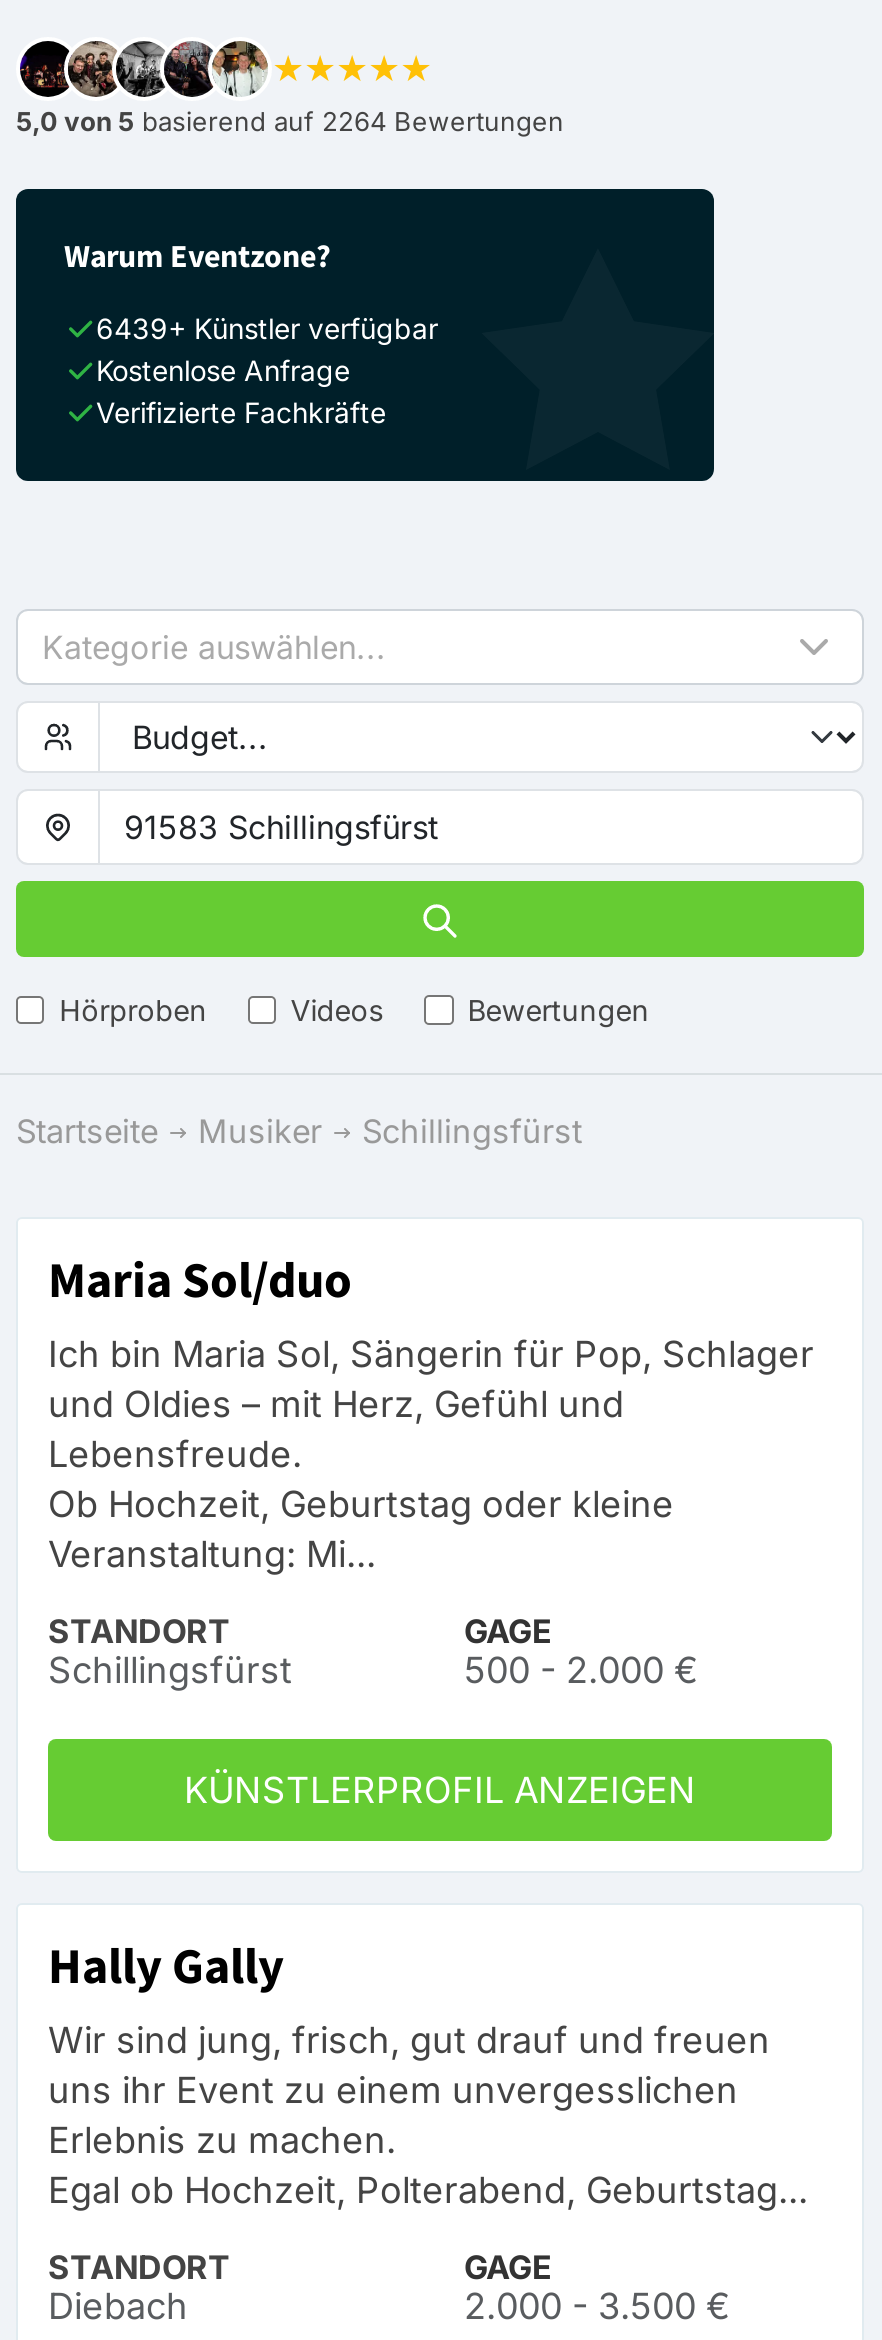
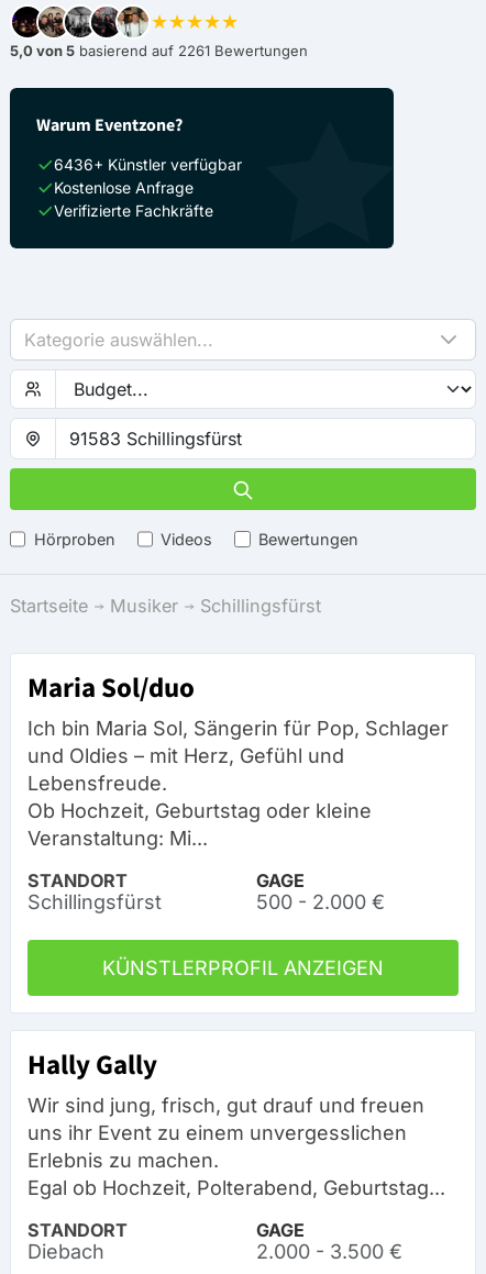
[16,105,564,137] 5,0 von 5 basierend auf 2264 Bewertungen -> [10,42,308,59] 5,0 von 5 basierend auf 2261 Bewertungen
[96,311,438,345] 6439+ Künstler verfügbar -> [54,155,242,174] 6436+ Künstler verfügbar

